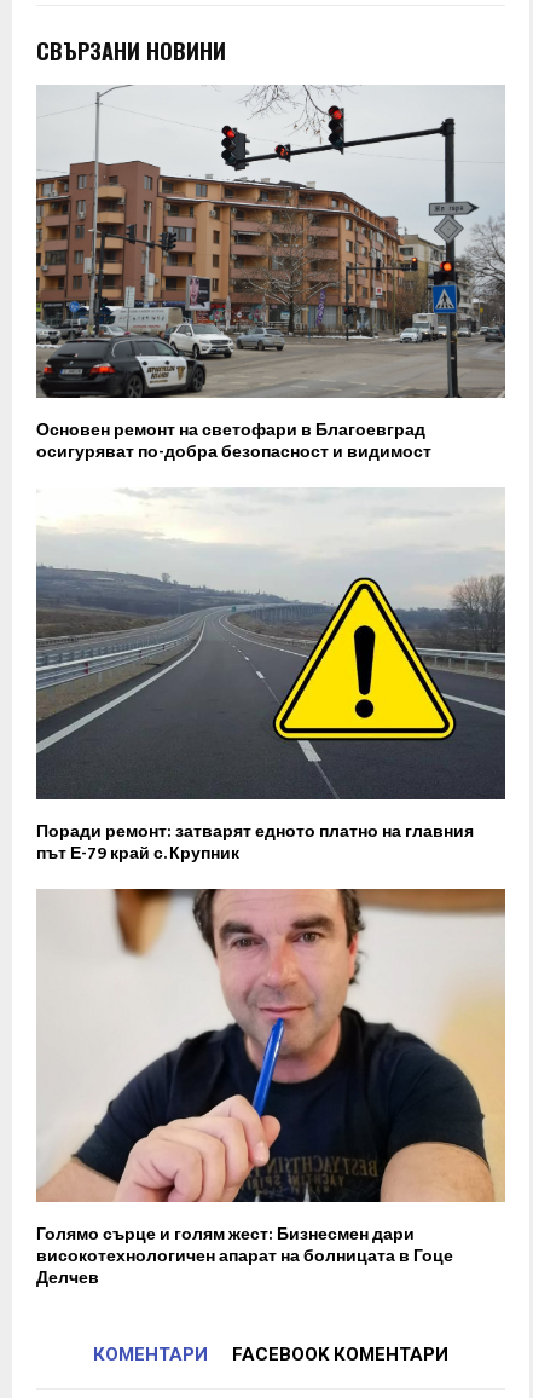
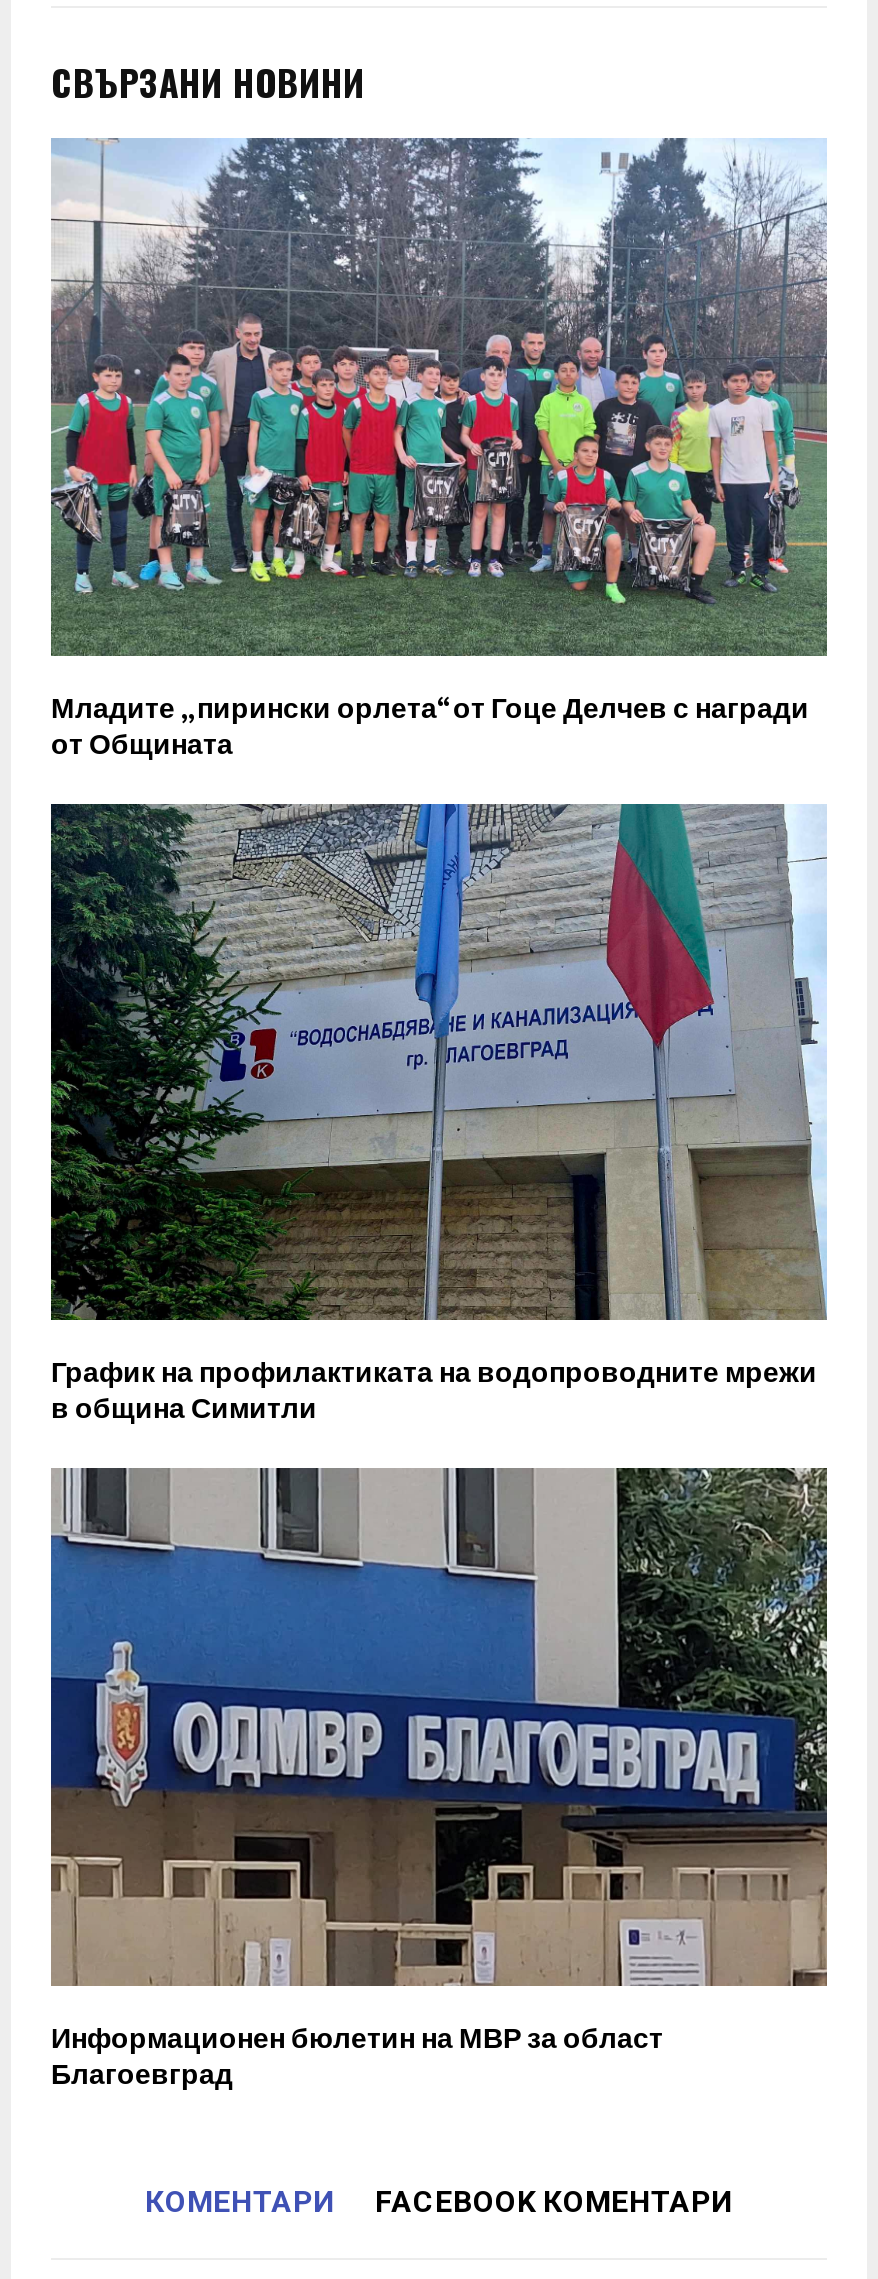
[36,85,505,465] [image] | Основен ремонт на светофари в Благоевград | осигуряват по-добра безопасност и видимост -> [51,138,827,767] [image] | Младите „пирински орлета“ от Гоце Делчев с награди | от Общината
[36,489,506,867] [image] | Поради ремонт: затварят едното платно на главния | път Е-79 край с. Крупник -> [49,802,827,1432] [image] | График на профилактиката на водопроводните мрежи | в община Симитли
[36,888,505,1291] [image] | Голямо сърце и голям жест: Бизнесмен дари | високотехнологичен апарат на болницата в Гоце | Делчев -> [49,1466,829,2098] [image] | Информационен бюлетин на МВР за област | Благоевград

